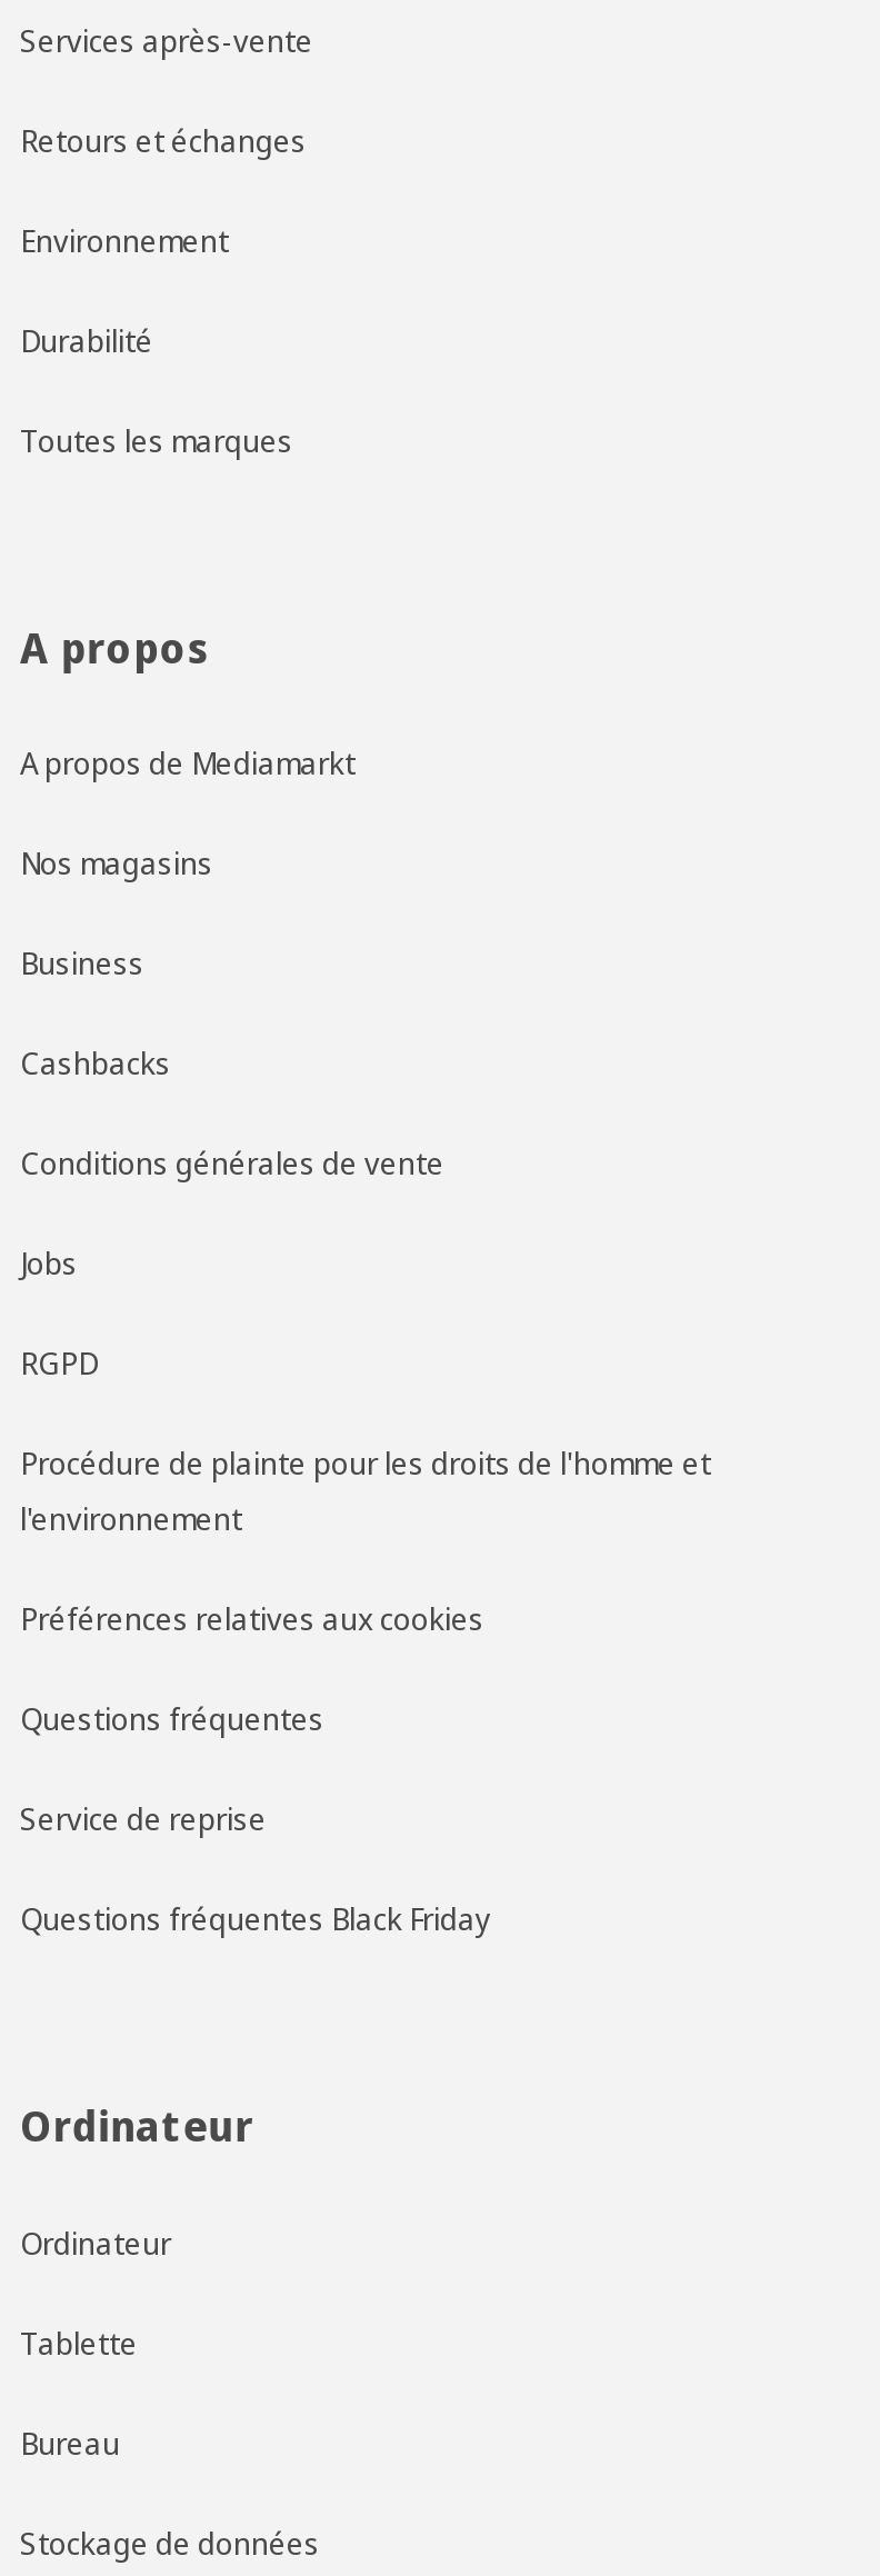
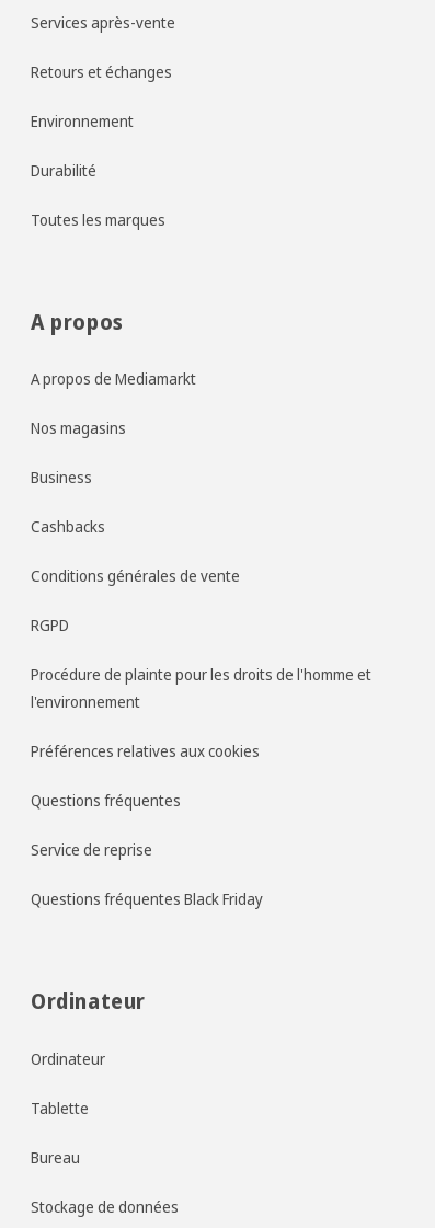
[20,1242,78,1284] Jobs -> none

